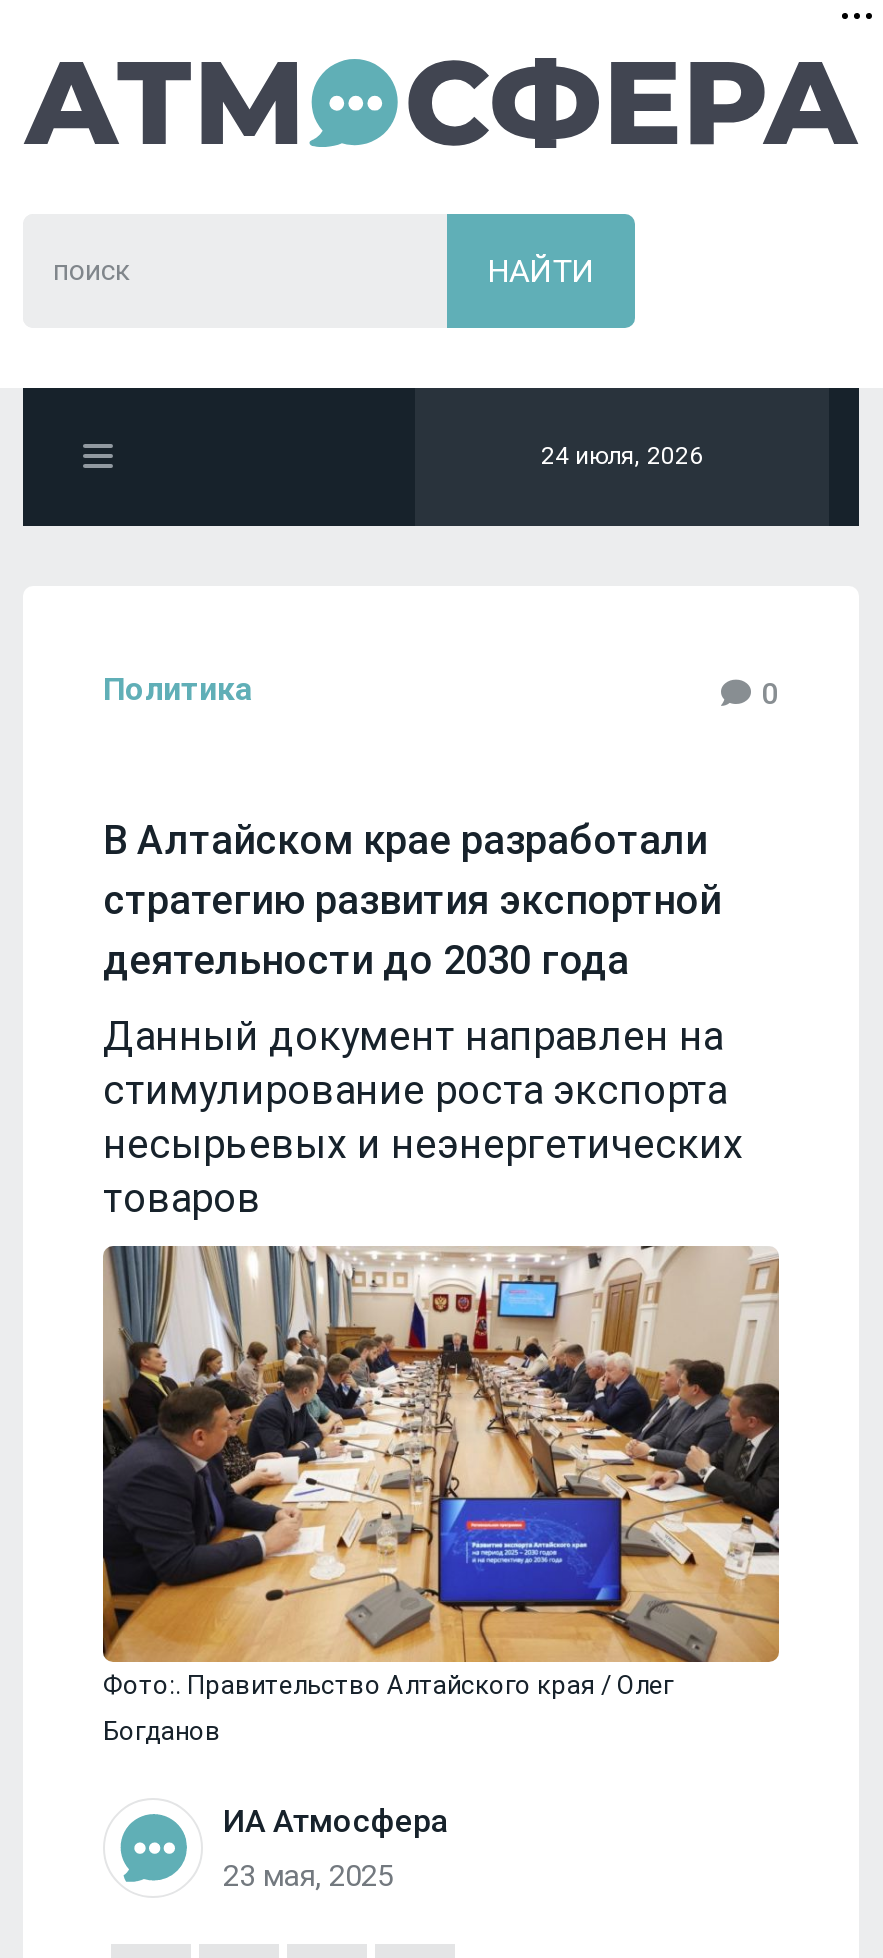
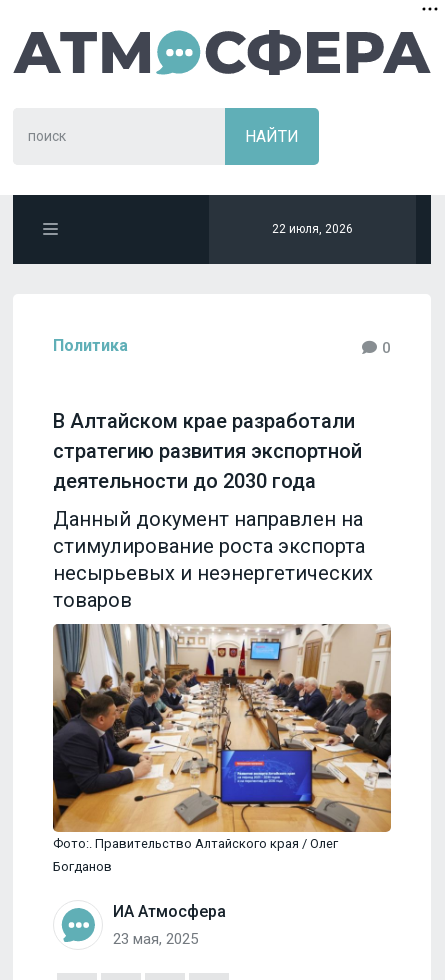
[541,442,703,470] 24 июля, 2026 -> [272,222,353,236] 22 июля, 2026

